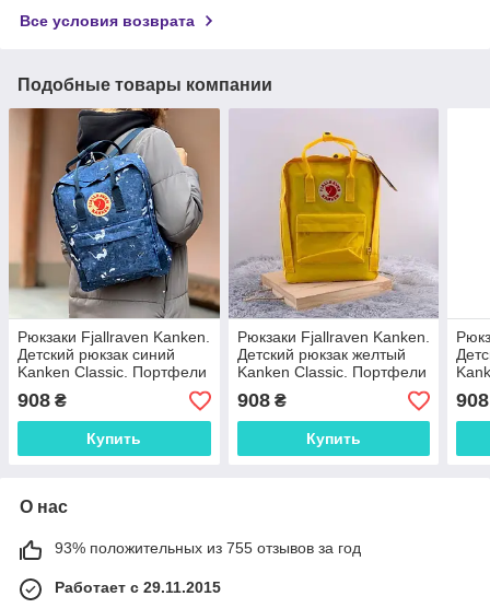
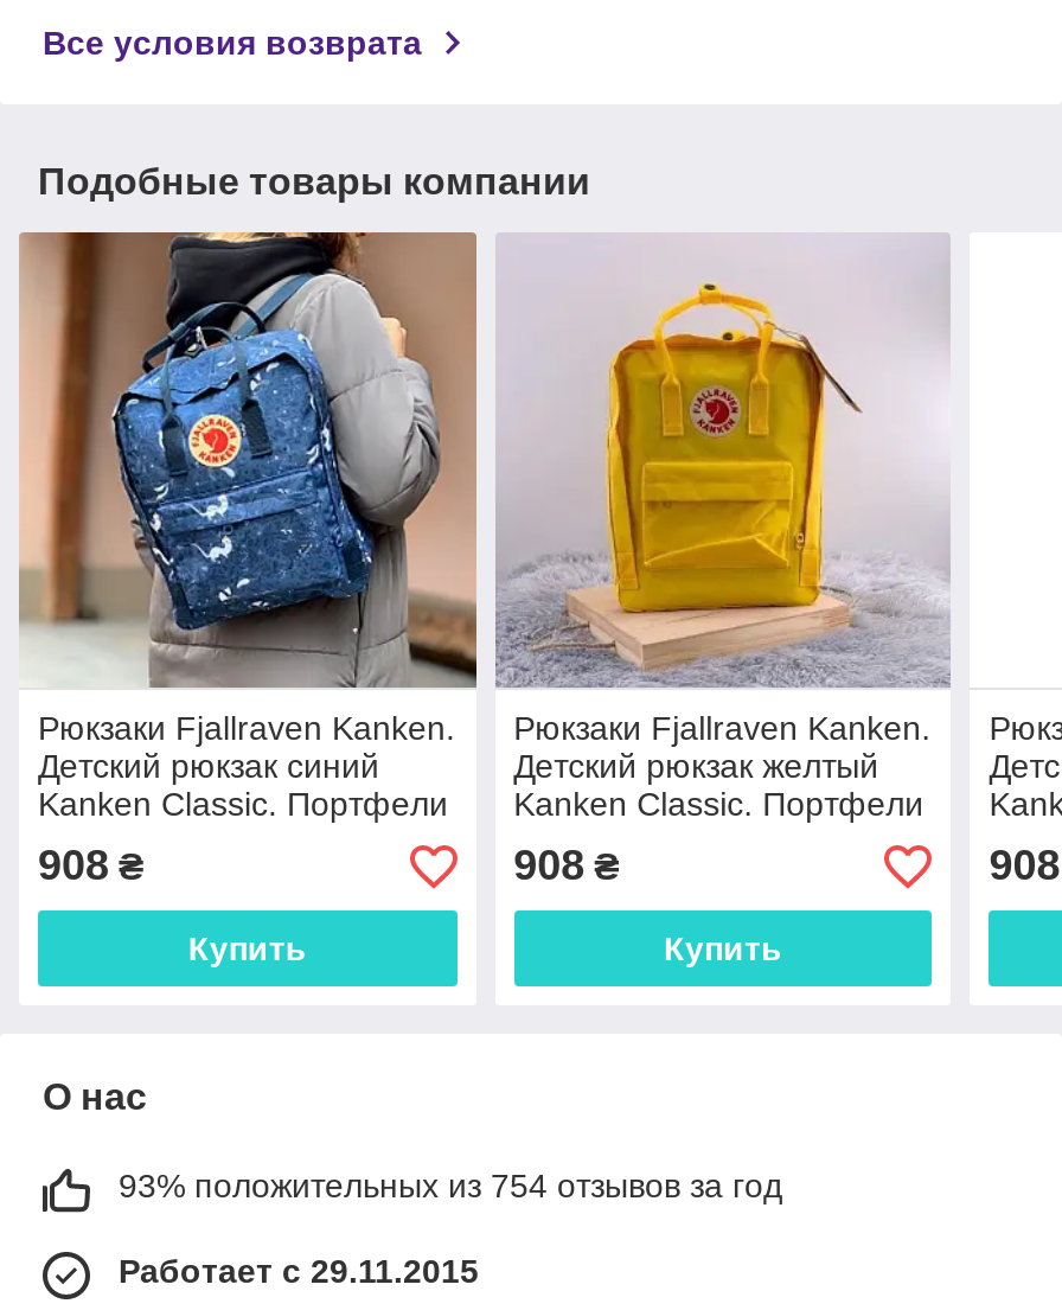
[55,540,361,557] 93% положительных из 755 отзывов за год -> [119,1168,782,1205] 93% положительных из 754 отзывов за год

